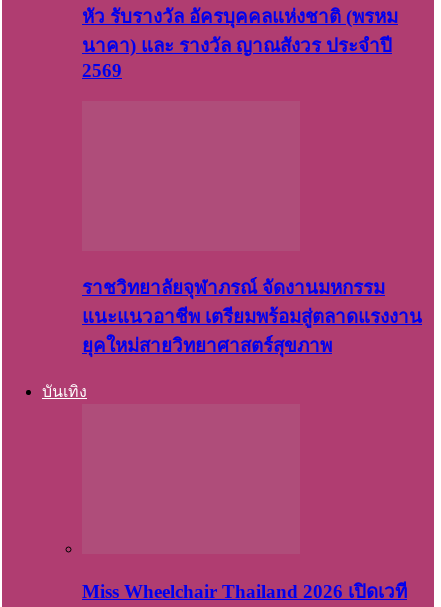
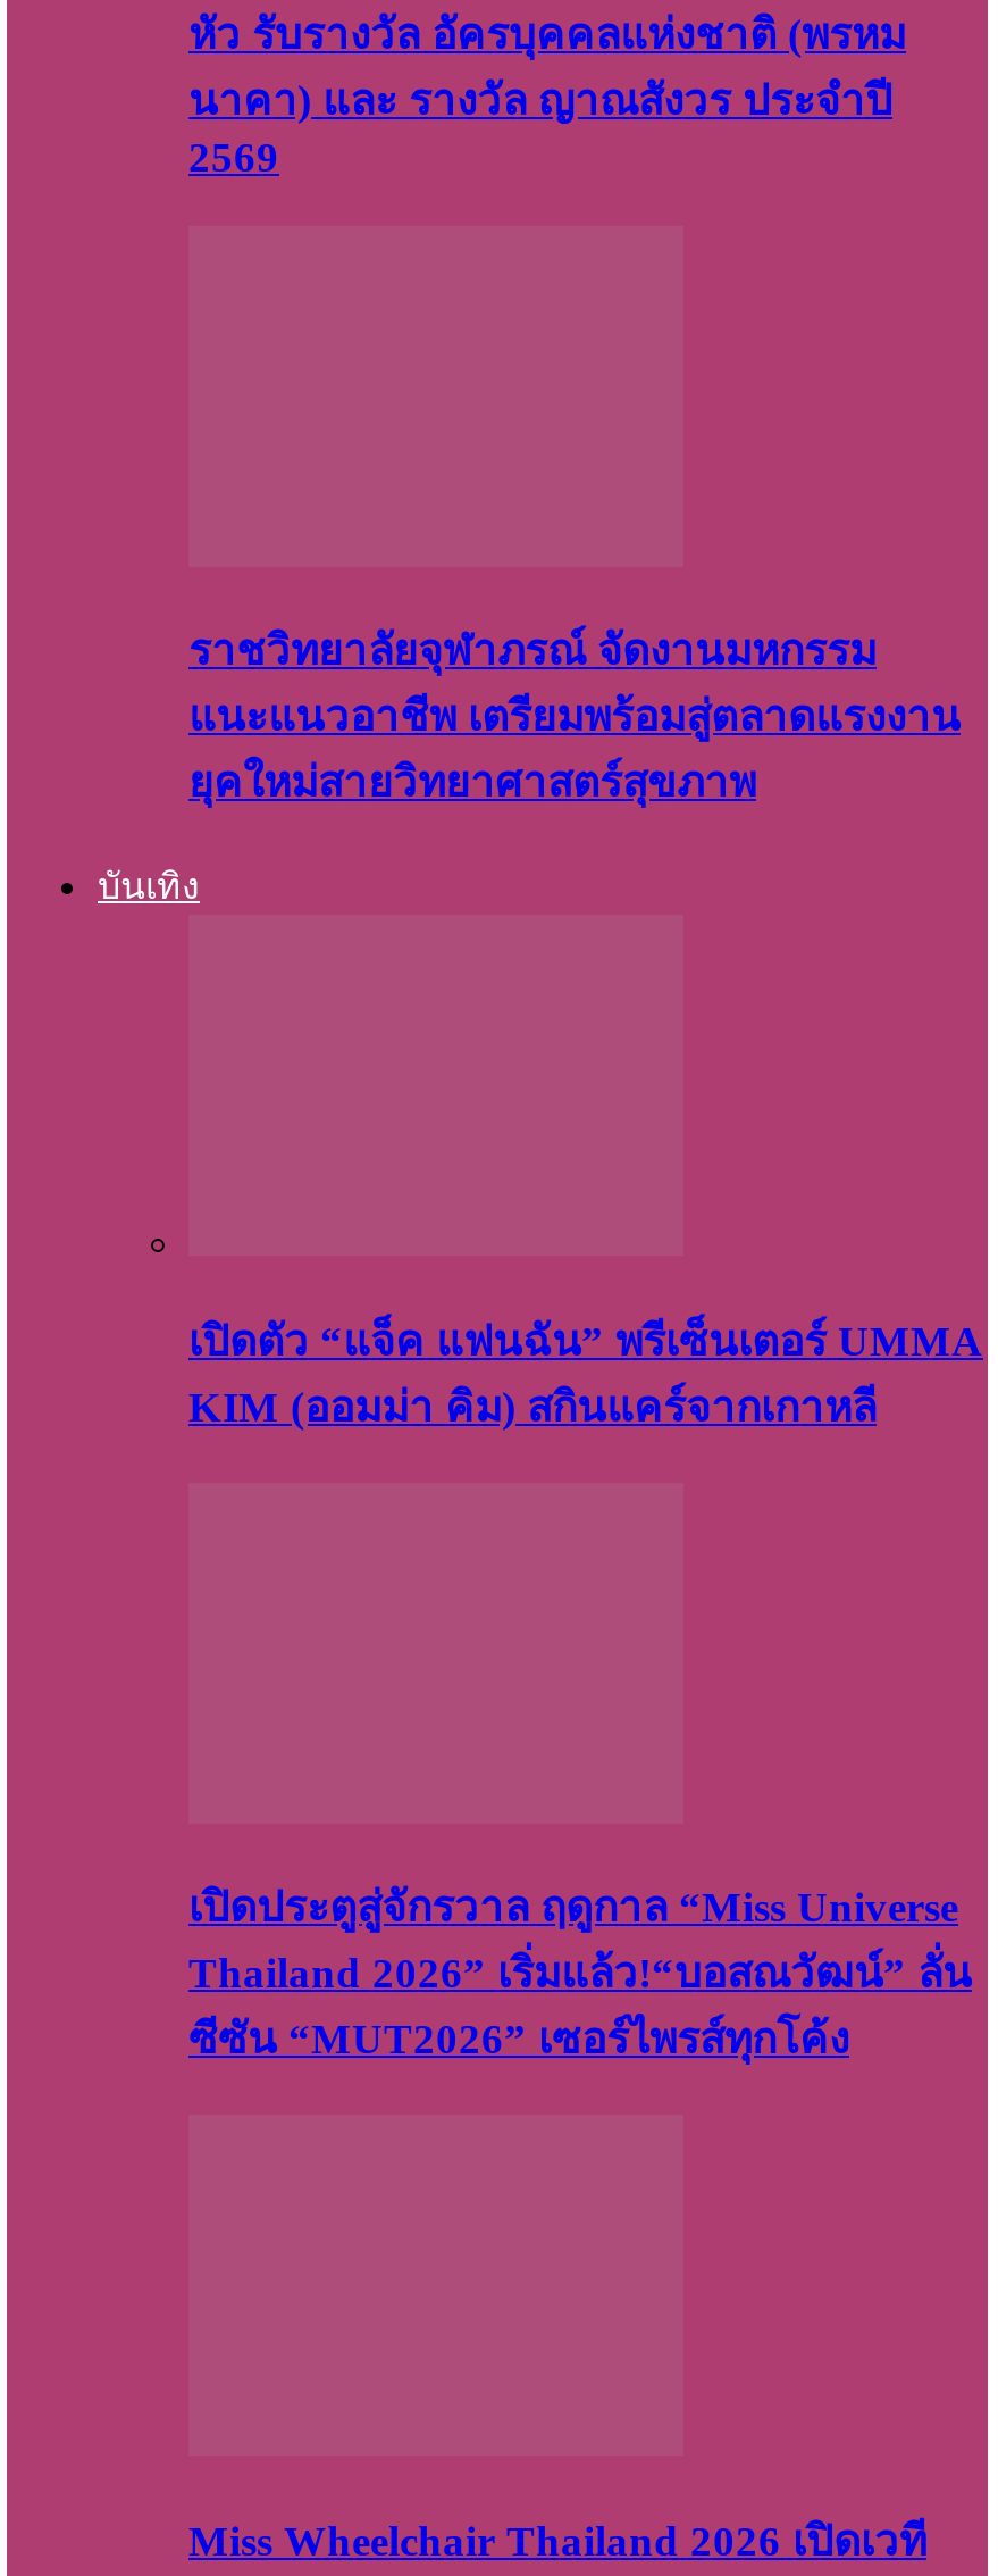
none -> [188,1317,983,1430] เปิดตัว “แจ็ค แฟนฉัน” พรีเซ็นเตอร์ UMMA | KIM (ออมม่า คิม) สกินแคร์จากเกาหลี
none -> [188,1884,972,2063] เปิดประตูสู่จักรวาล ฤดูกาล “Miss Universe | Thailand 2026” เริ่มแล้ว!“บอสณวัฒน์” ลั่น | ซีซัน “MUT2026” เซอร์ไพรส์ทุกโค้ง

